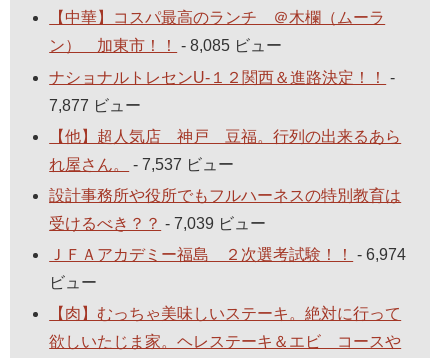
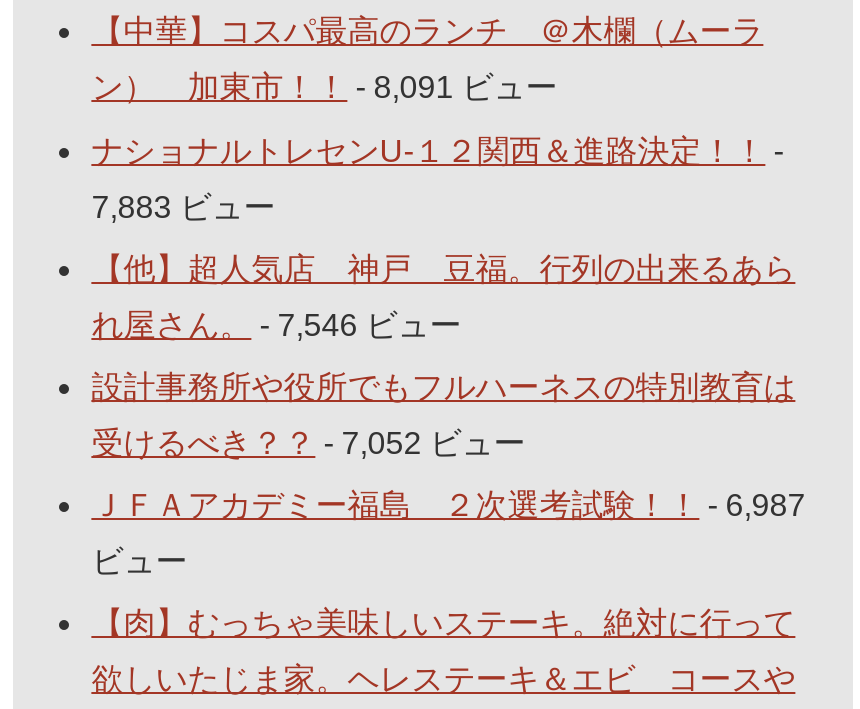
[49,37,282,54] ン） 加東市！！- 8,085 ビュー -> [91,71,557,105] ン） 加東市！！- 8,091 ビュー
[49,96,141,113] 7,877 ビュー -> [91,189,275,223] 7,883 ビュー
[49,156,234,173] れ屋さん。- 7,537 ビュー -> [91,307,461,341] れ屋さん。- 7,546 ビュー
[49,215,266,232] 受けるべき？？- 7,039 ビュー -> [91,426,525,460] 受けるべき？？- 7,052 ビュー
[49,246,406,263] ＪＦＡアカデミー福島 ２次選考試験！！- 6,974 -> [91,488,805,522] ＪＦＡアカデミー福島 ２次選考試験！！- 6,987

